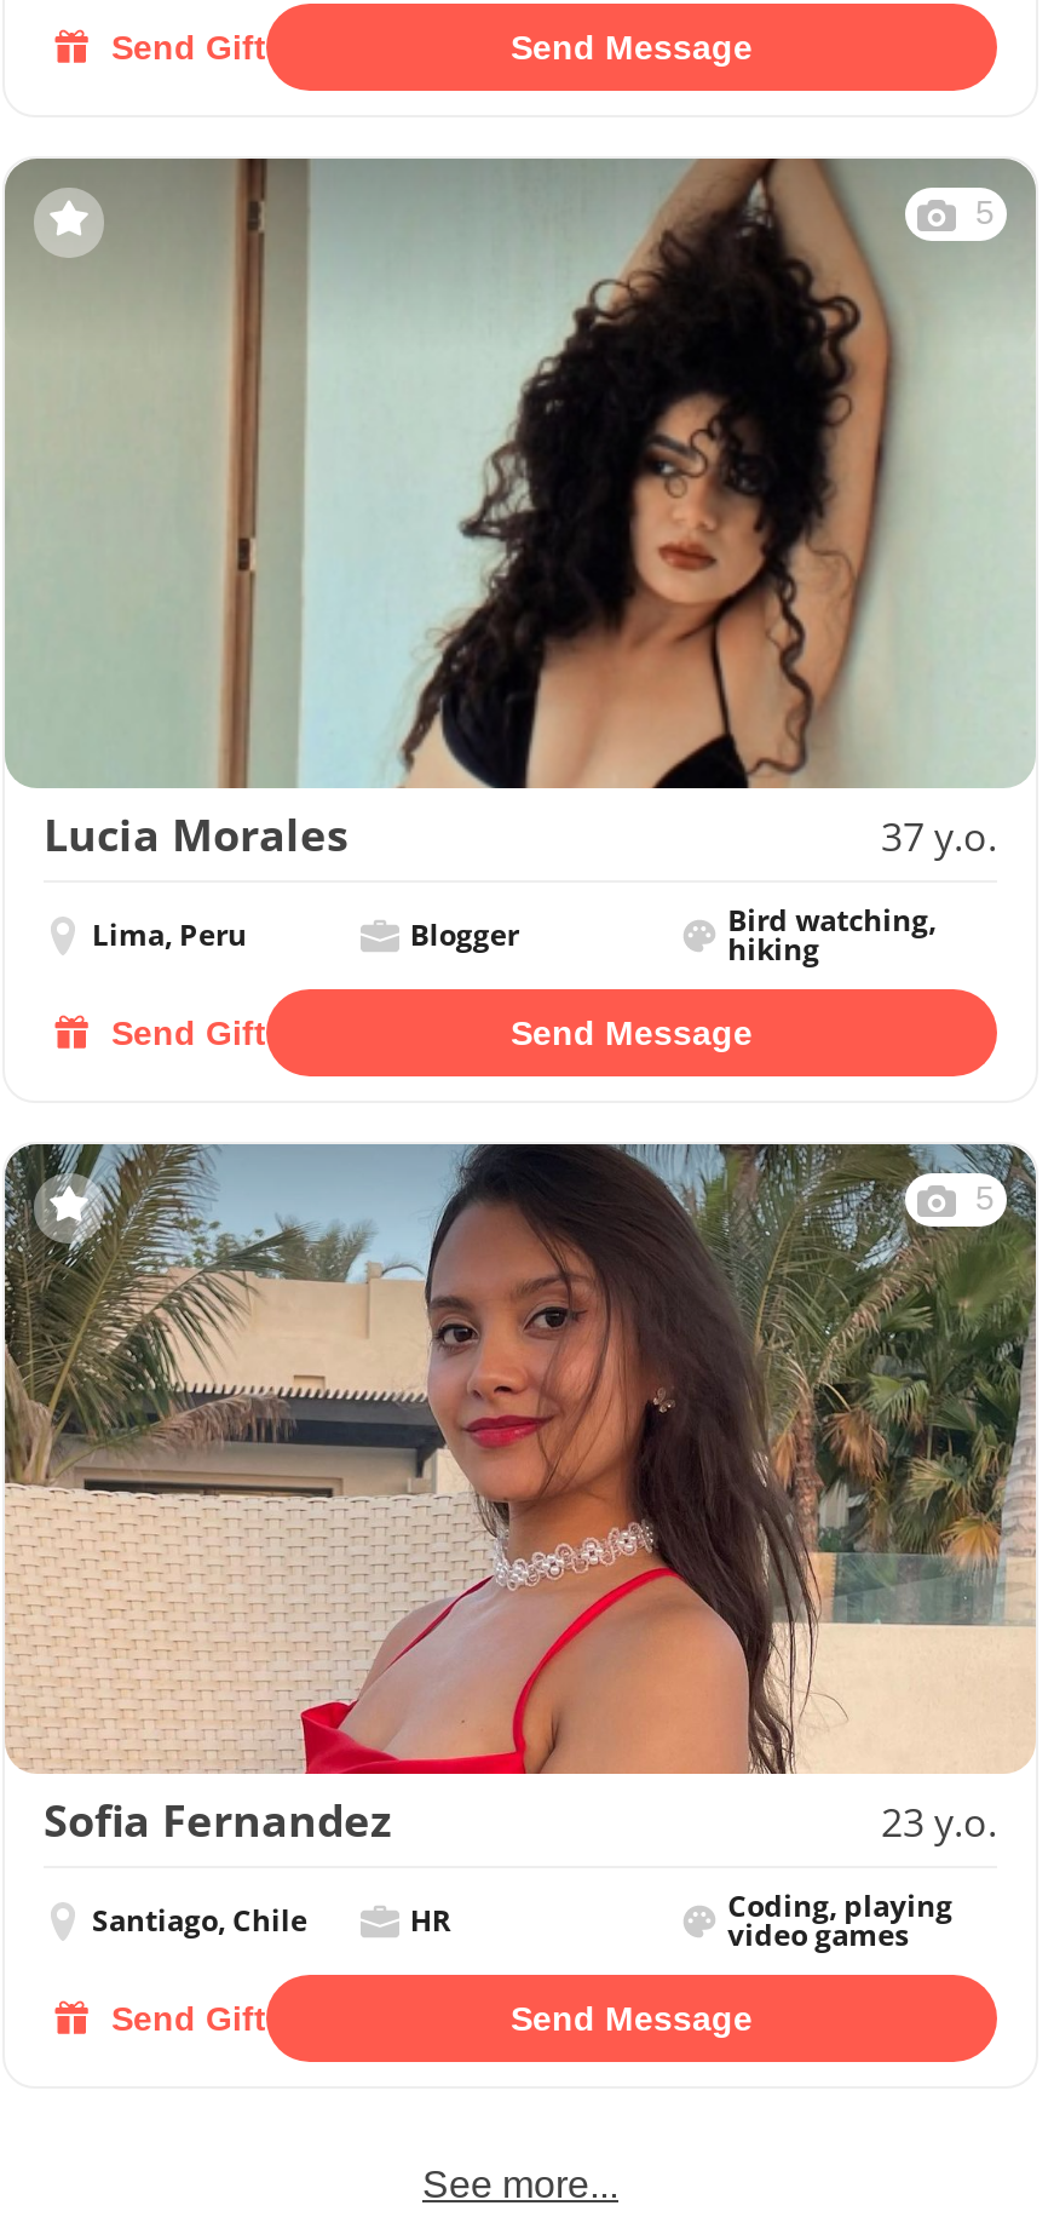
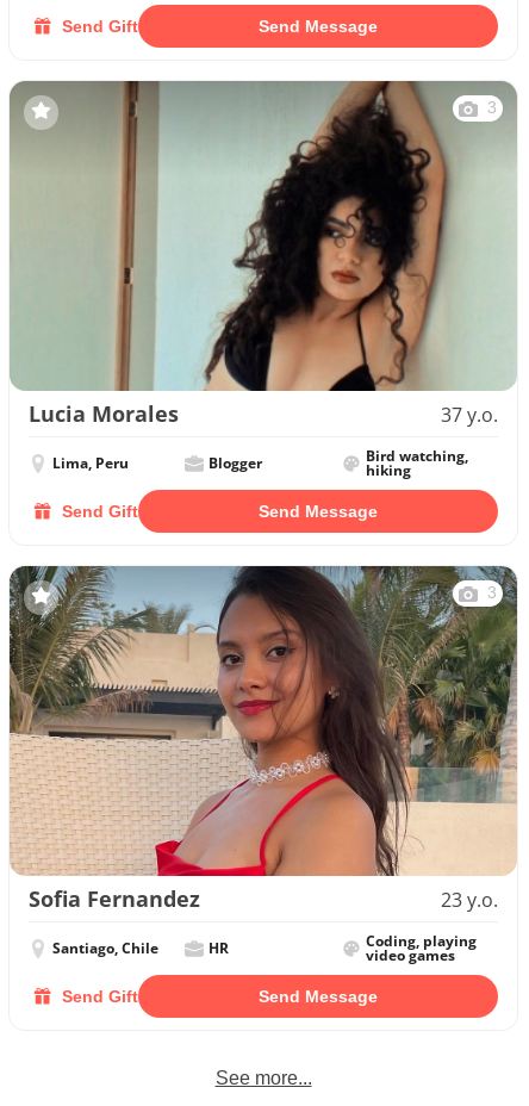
[975,193,995,232] 5 -> [487,98,497,117] 3
[975,1179,995,1217] 5 -> [487,583,497,602] 3

